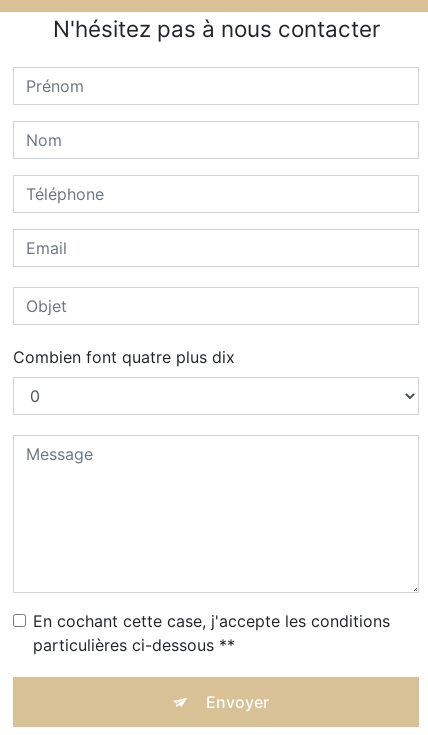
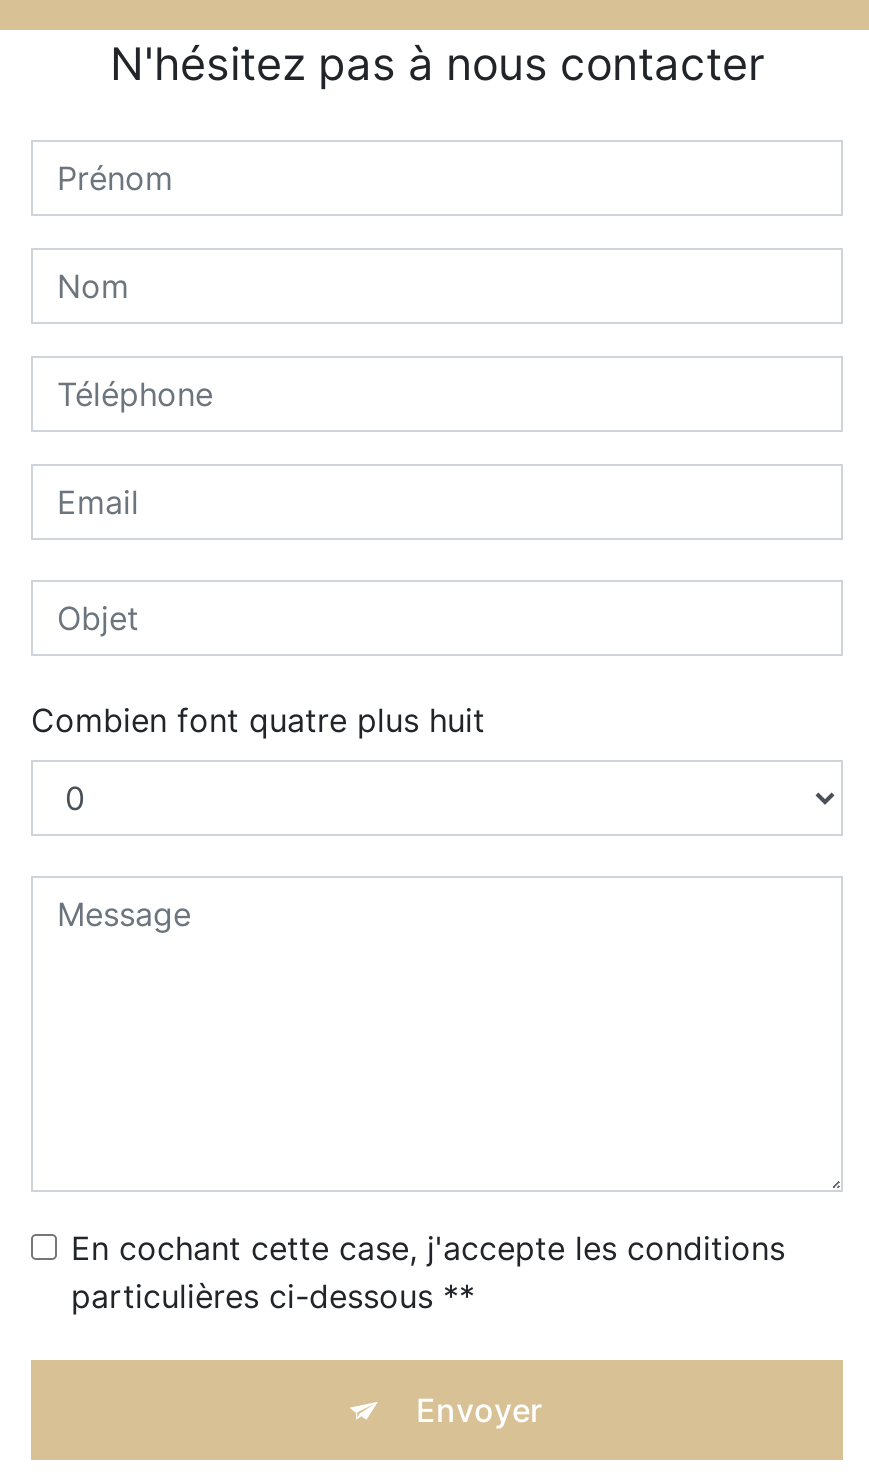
[13,347,235,367] Combien font quatre plus dix -> [31,700,485,740] Combien font quatre plus huit

